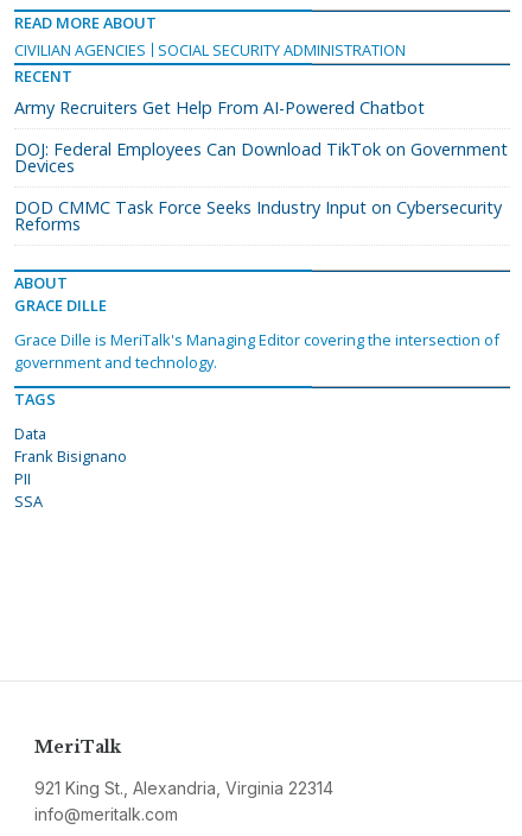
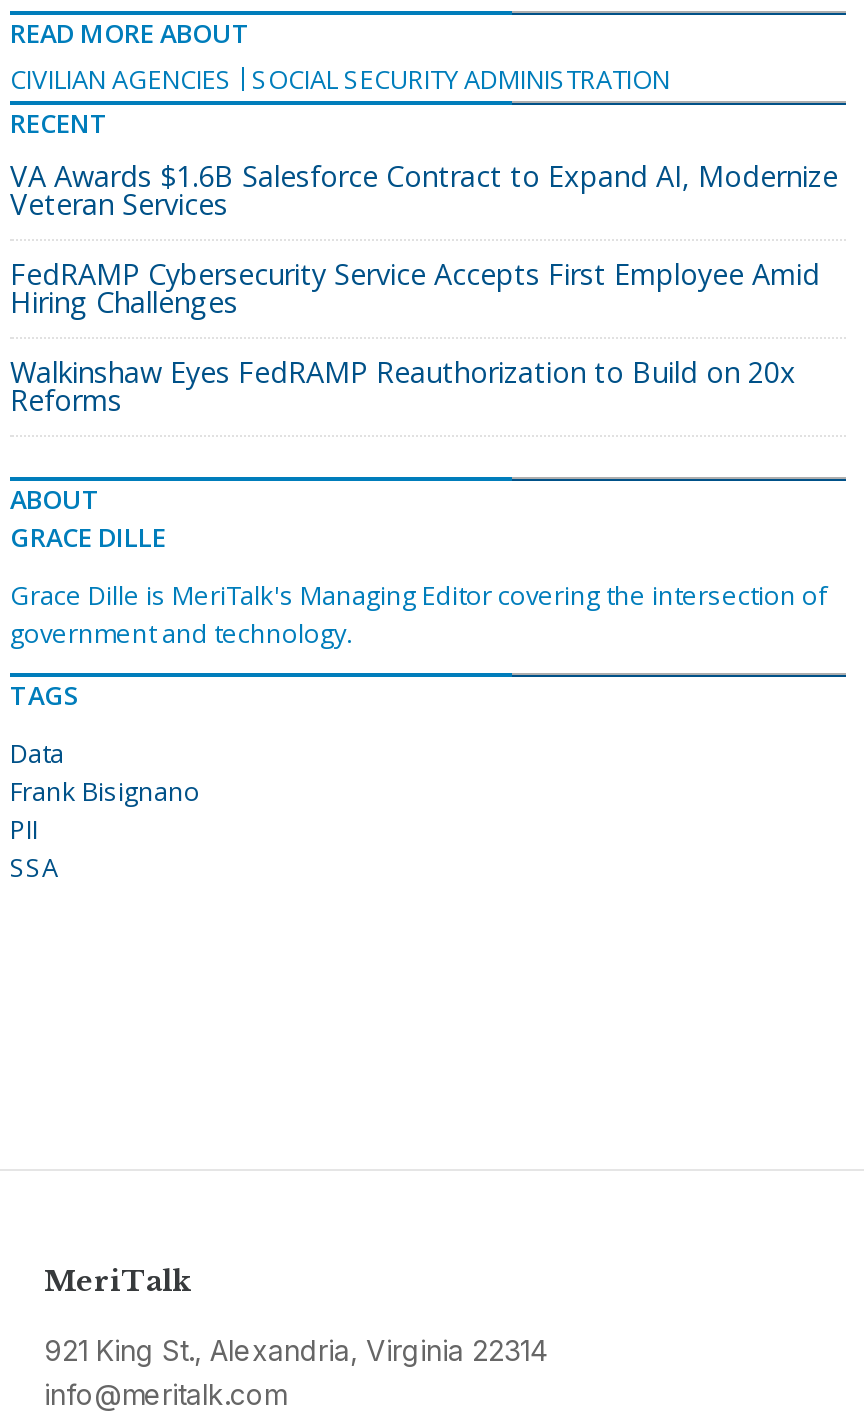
[14,96,425,119] Army Recruiters Get Help From AI-Powered Chatbot -> [10,157,838,223] VA Awards $1.6B Salesforce Contract to Expand AI, Modernize | Veteran Services
[14,138,508,177] DOJ: Federal Employees Can Download TikTok on Government | Devices -> [10,255,820,321] FedRAMP Cybersecurity Service Accepts First Employee Amid | Hiring Challenges
[14,196,502,219] DOD CMMC Task Force Seeks Industry Input on Cybersecurity -> [10,353,796,391] Walkinshaw Eyes FedRAMP Reauthorization to Build on 20x

